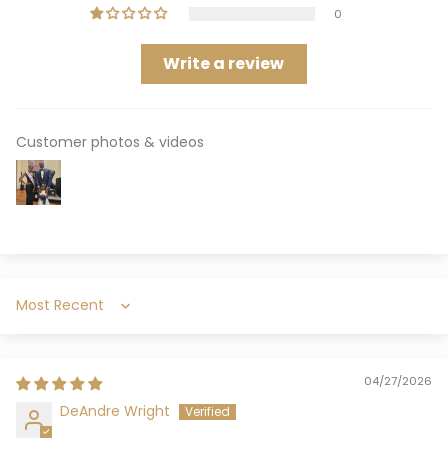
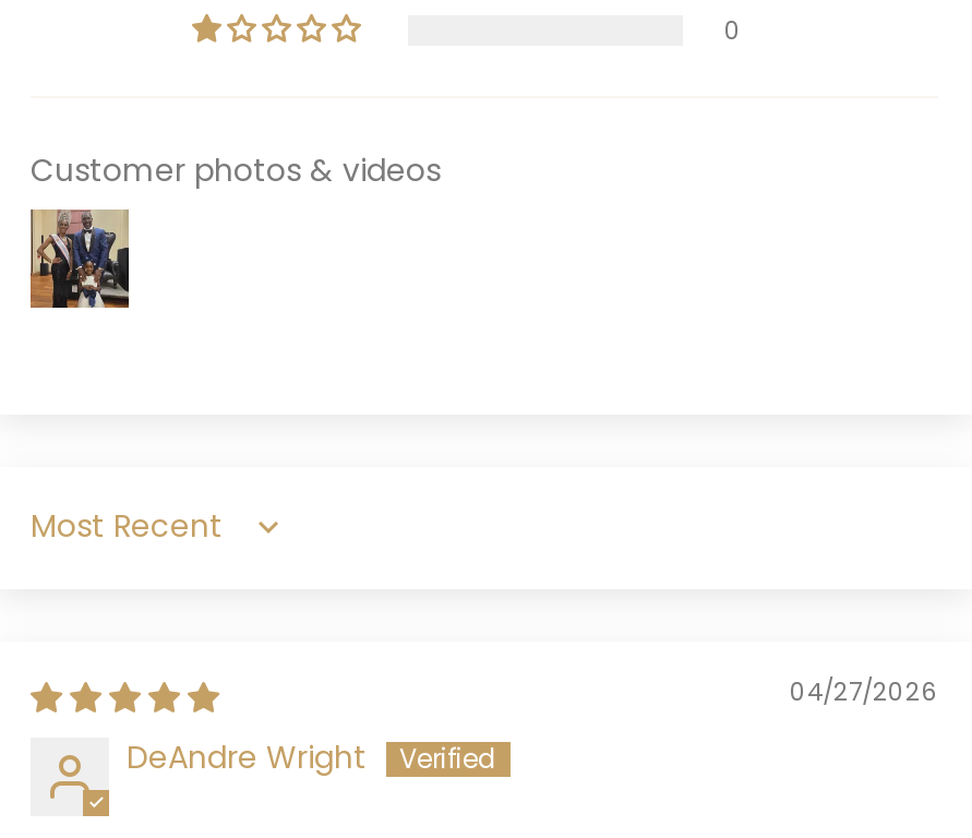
[163,52,284,75] Write a review -> none

